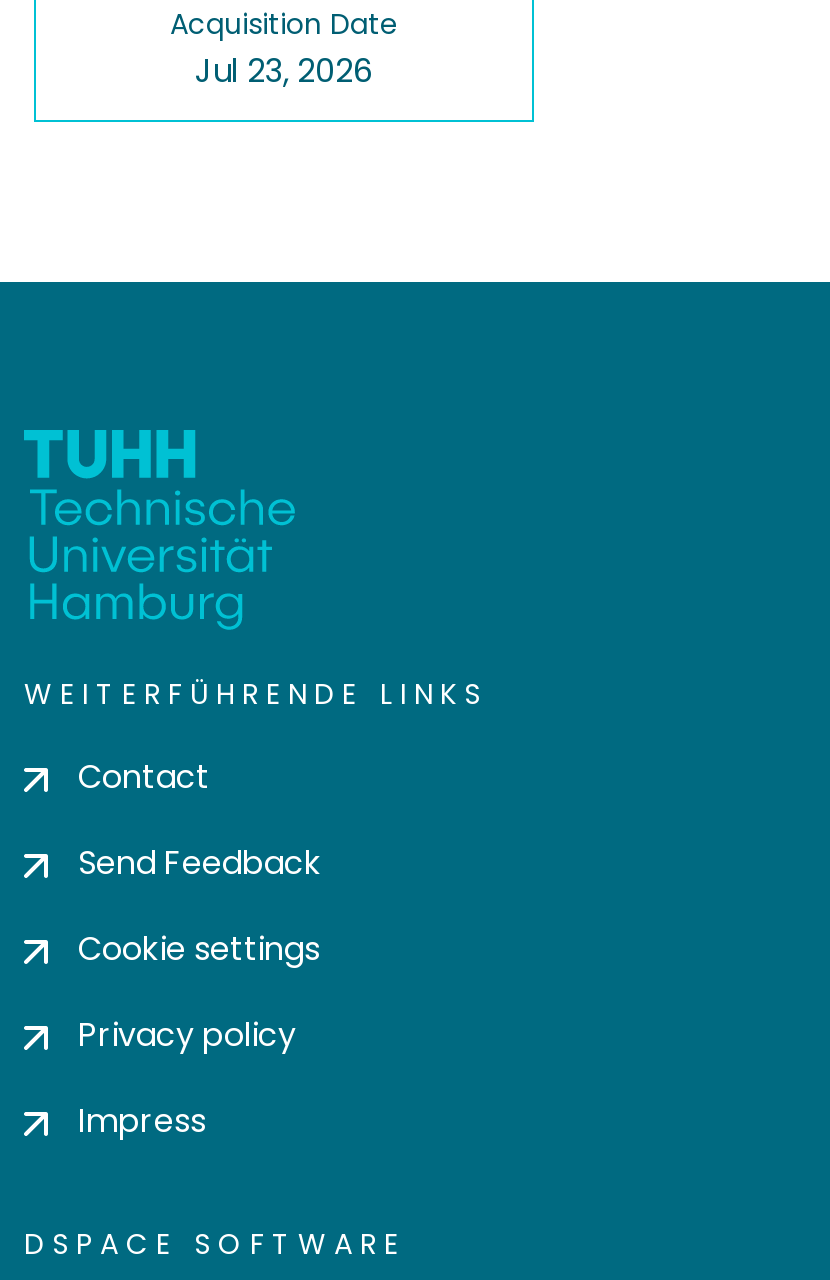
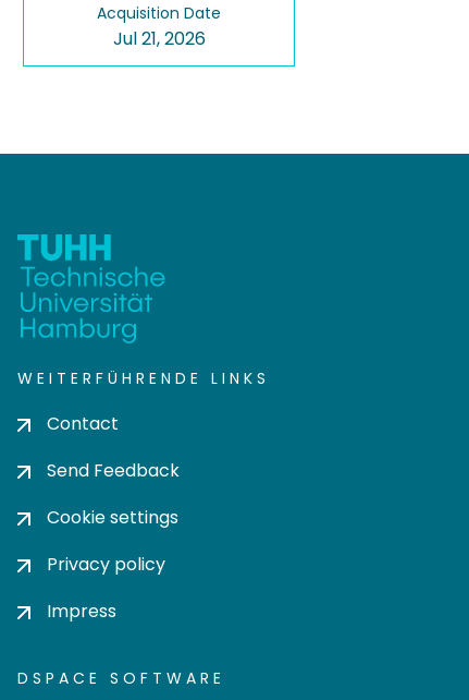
[195,48,373,94] Jul 23, 2026 -> [113,26,205,51] Jul 21, 2026

